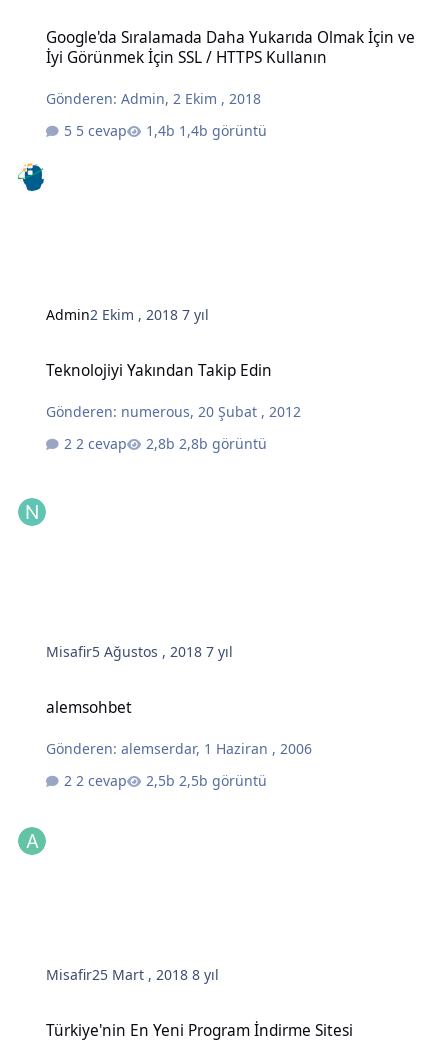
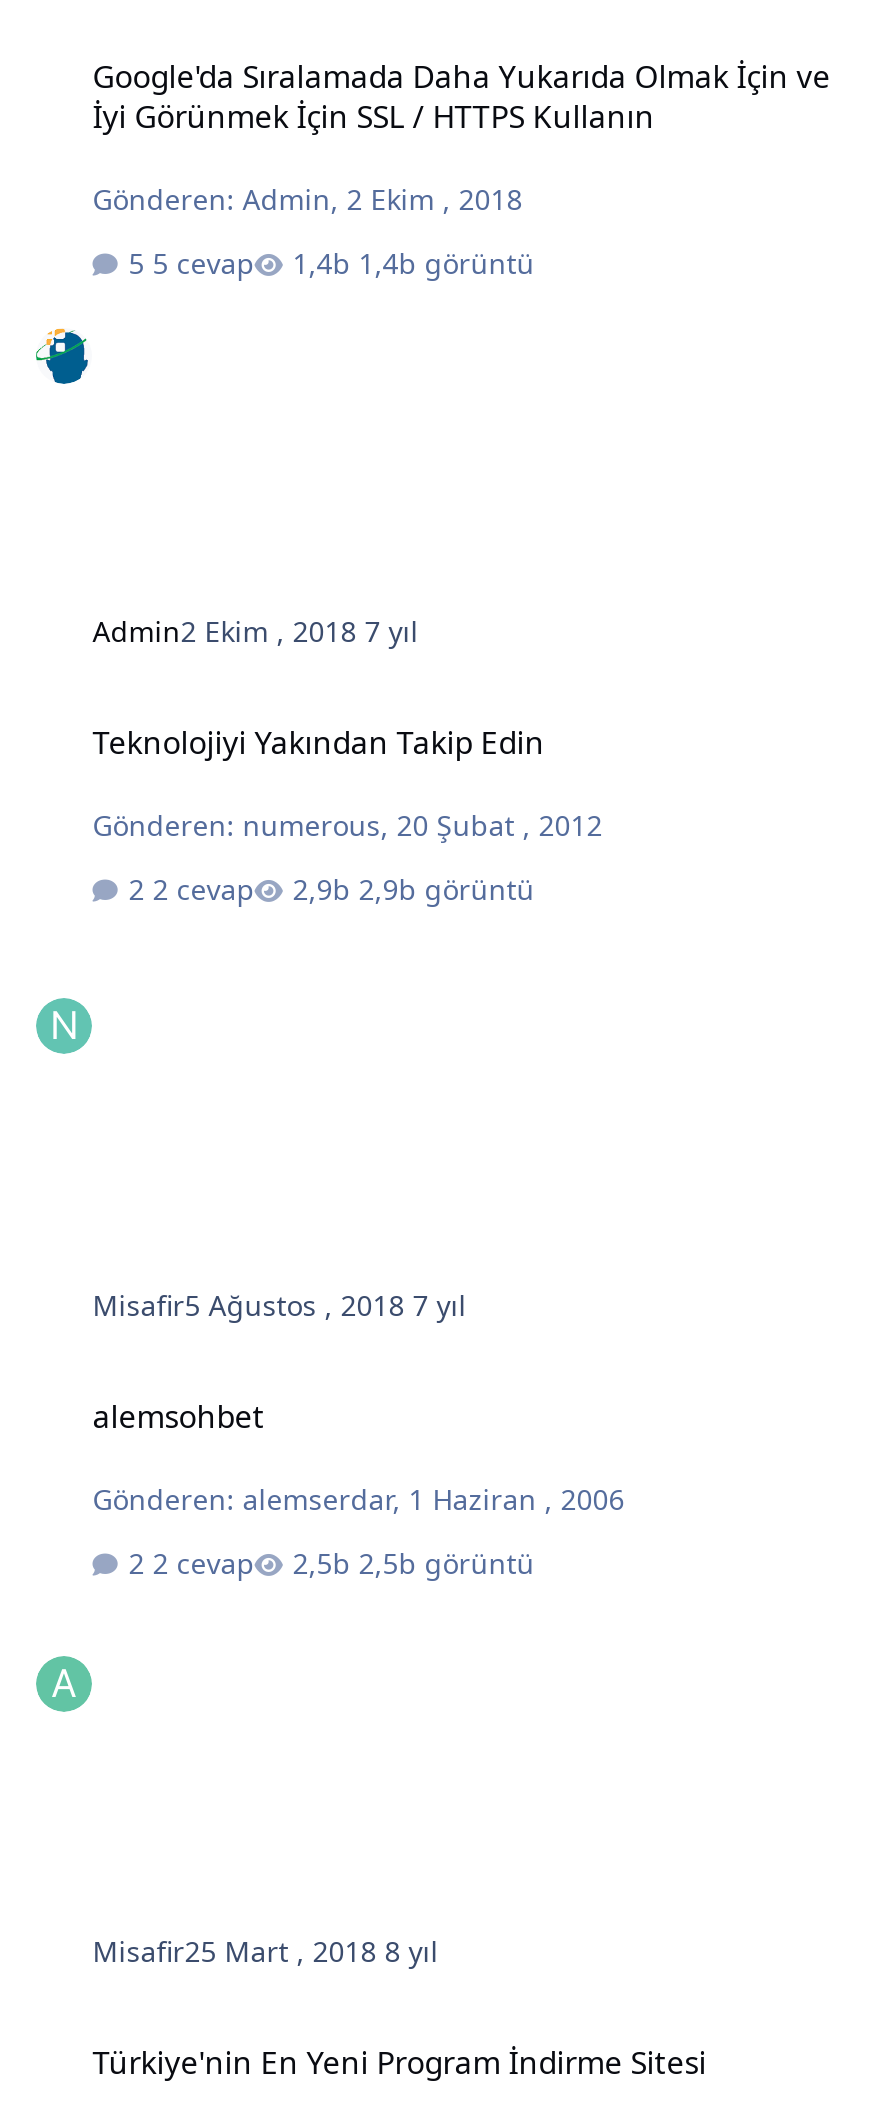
[179,434,267,453] 2,8b görüntü -> [358,870,534,908] 2,9b görüntü

